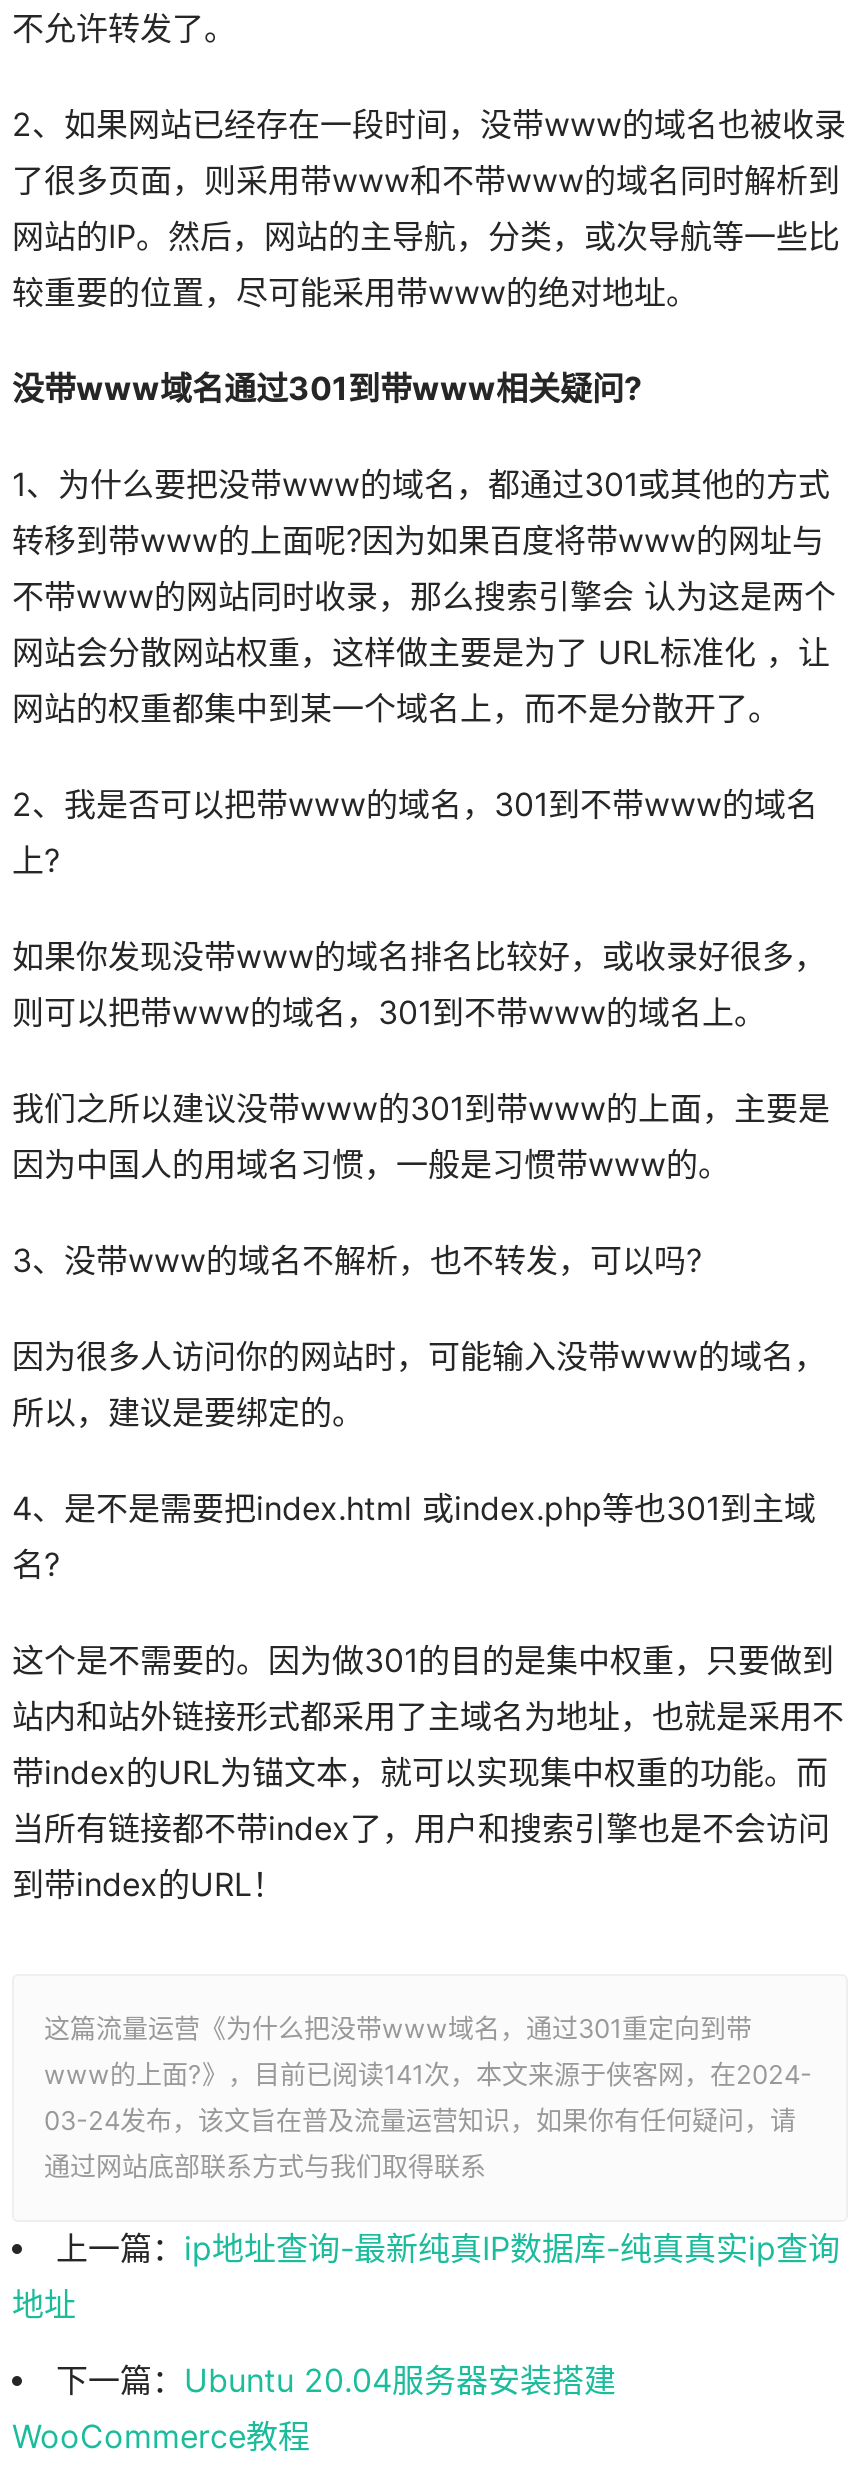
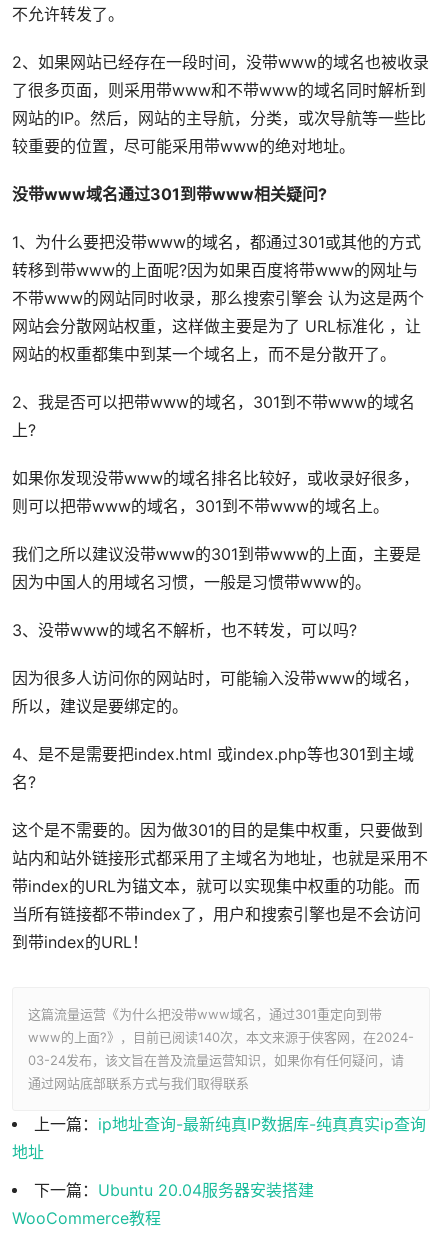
[44,2057,812,2089] www的上面?》，目前已阅读141次，本文来源于侠客网，在2024- -> [28,1029,414,1045] www的上面?》，目前已阅读140次，本文来源于侠客网，在2024-

